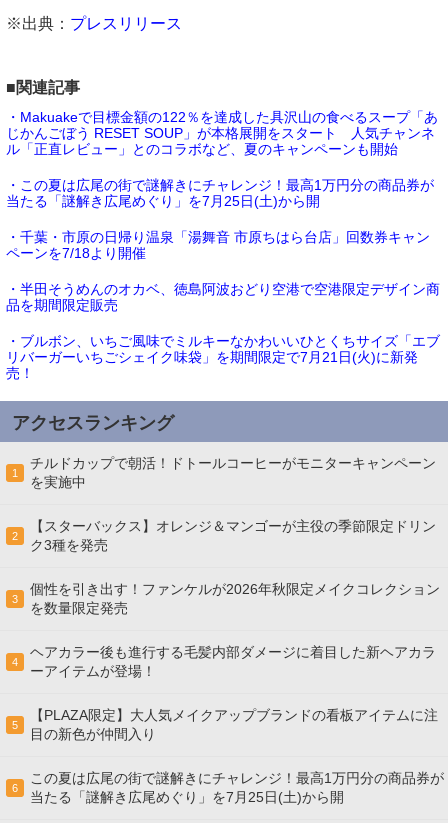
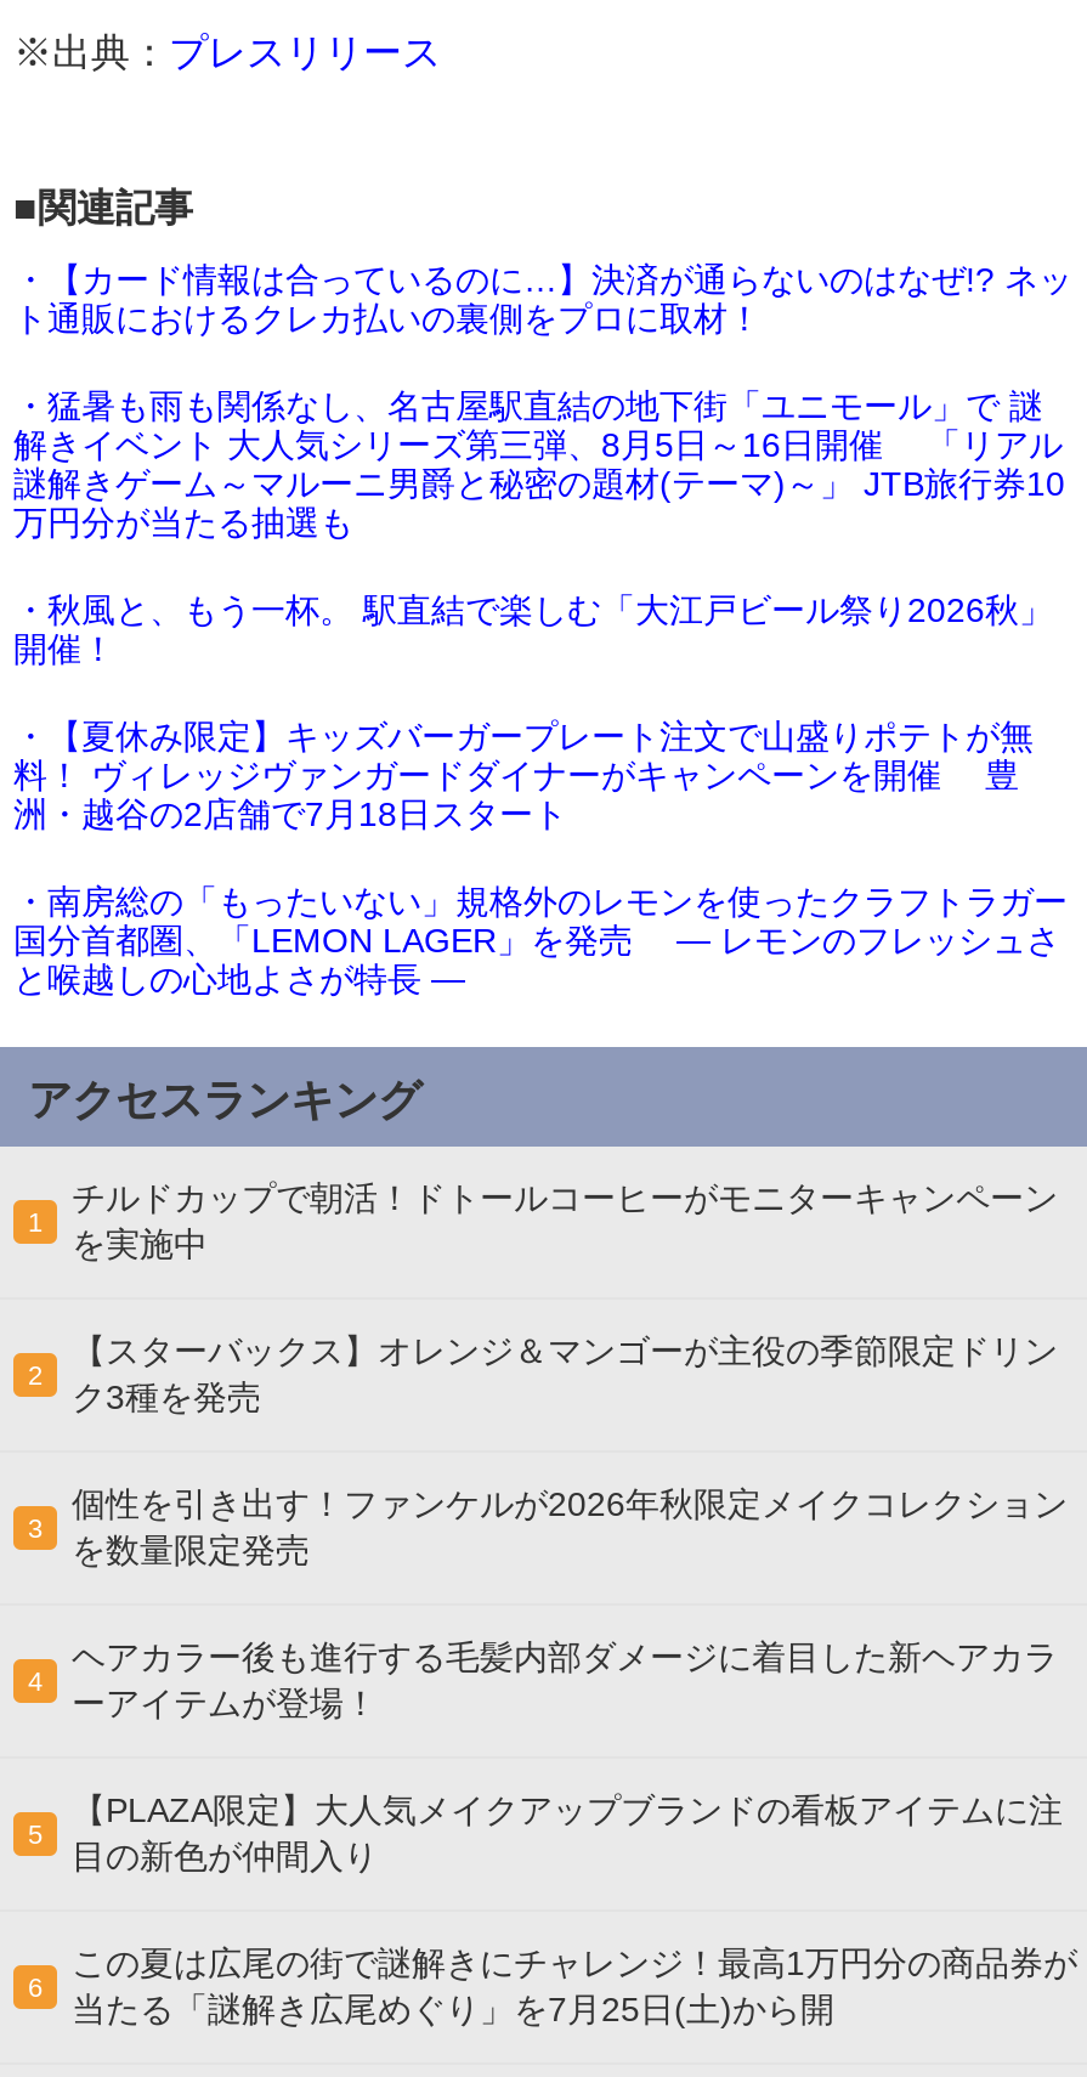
[6,109,438,157] ・Makuakeで目標金額の122％を達成した具沢山の食べるスープ「あ | じかんごぼう RESET SOUP」が本格展開をスタート 人気チャンネ | ル「正直レビュー」とのコラボなど、夏のキャンペーンも開始 -> [13,260,1072,338] ・【カード情報は合っているのに…】決済が通らないのはなぜ!? ネッ | ト通販におけるクレカ払いの裏側をプロに取材！
[6,177,434,209] ・この夏は広尾の街で謎解きにチャレンジ！最高1万円分の商品券が | 当たる「謎解き広尾めぐり」を7月25日(土)から開 -> [13,386,1065,542] ・猛暑も雨も関係なし、名古屋駅直結の地下街「ユニモール」で 謎 | 解きイベント 大人気シリーズ第三弾、8月5日～16日開催 「リアル | 謎解きゲーム～マルーニ男爵と秘密の題材(テーマ)～」 JTB旅行券10 | 万円分が当たる抽選も
[6,229,430,261] ・千葉・市原の日帰り温泉「湯舞音 市原ちはら台店」回数券キャン | ペーンを7/18より開催 -> [13,590,1053,668] ・秋風と、もう一杯。 駅直結で楽しむ「大江戸ビール祭り2026秋」 | 開催！
[6,281,440,313] ・半田そうめんのオカベ、徳島阿波おどり空港で空港限定デザイン商 | 品を期間限定販売 -> [13,717,1034,833] ・【夏休み限定】キッズバーガープレート注文で山盛りポテトが無 | 料！ ヴィレッジヴァンガードダイナーがキャンペーンを開催 豊 | 洲・越谷の2店舗で7月18日スタート
[6,333,440,381] ・ブルボン、いちご風味でミルキーなかわいいひとくちサイズ「エブ | リバーガーいちごシェイク味袋」を期間限定で7月21日(火)に新発 | 売！ -> [13,882,1068,998] ・南房総の「もったいない」規格外のレモンを使ったクラフトラガー | 国分首都圏、「LEMON LAGER」を発売 ― レモンのフレッシュさ | と喉越しの心地よさが特長 ―

